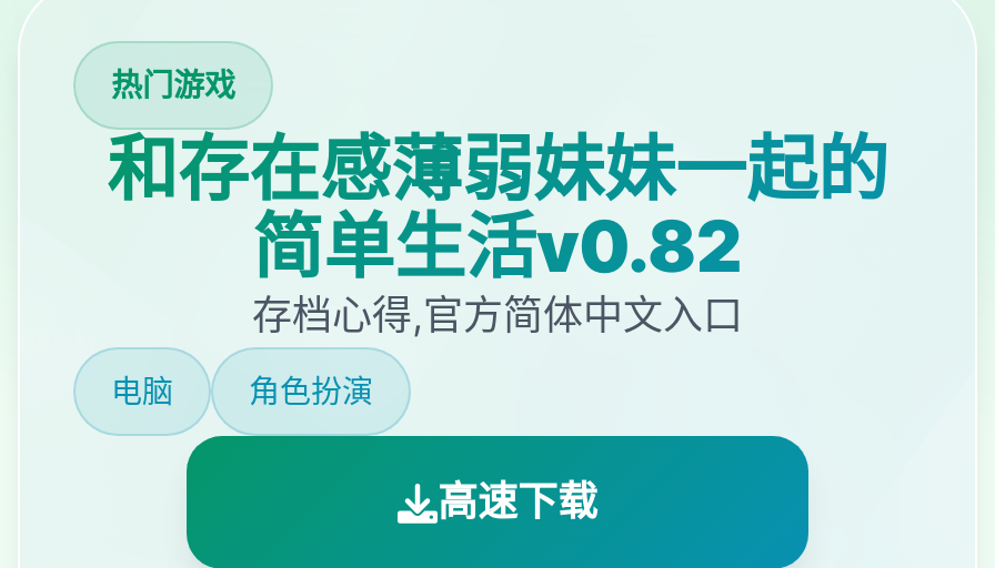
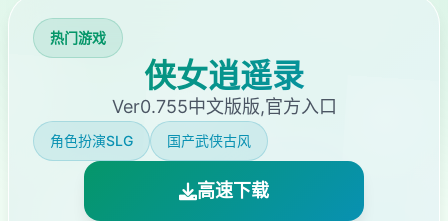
[107,124,888,337] 和存在感薄弱妹妹一起的 | 简单生活v0.82 | 存档心得,官方简体中文入口 -> [111,56,336,117] 侠女逍遥录 | Ver0.755中文版版,官方入口
[111,371,373,408] 电脑 | 角色扮演 -> [50,132,251,149] 角色扮演SLG | 国产武侠古风

